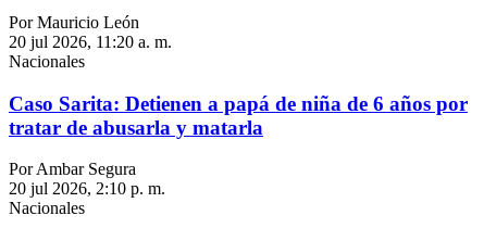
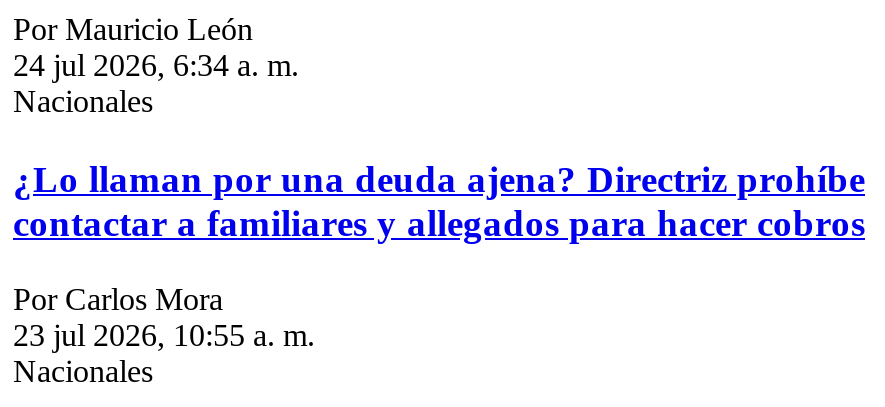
[9,33,172,51] 20 jul 2026, 11:20 a. m. -> [13,48,299,82] 24 jul 2026, 6:34 a. m.
[9,92,468,139] Caso Sarita: Detienen a papá de niña de 6 años por | tratar de abusarla y matarla -> [13,157,865,243] ¿Lo llaman por una deuda ajena? Directriz prohíbe | contactar a familiares y allegados para hacer cobros
[9,160,165,198] Por Ambar Segura | 20 jul 2026, 2:10 p. m. -> [13,283,315,353] Por Carlos Mora | 23 jul 2026, 10:55 a. m.

